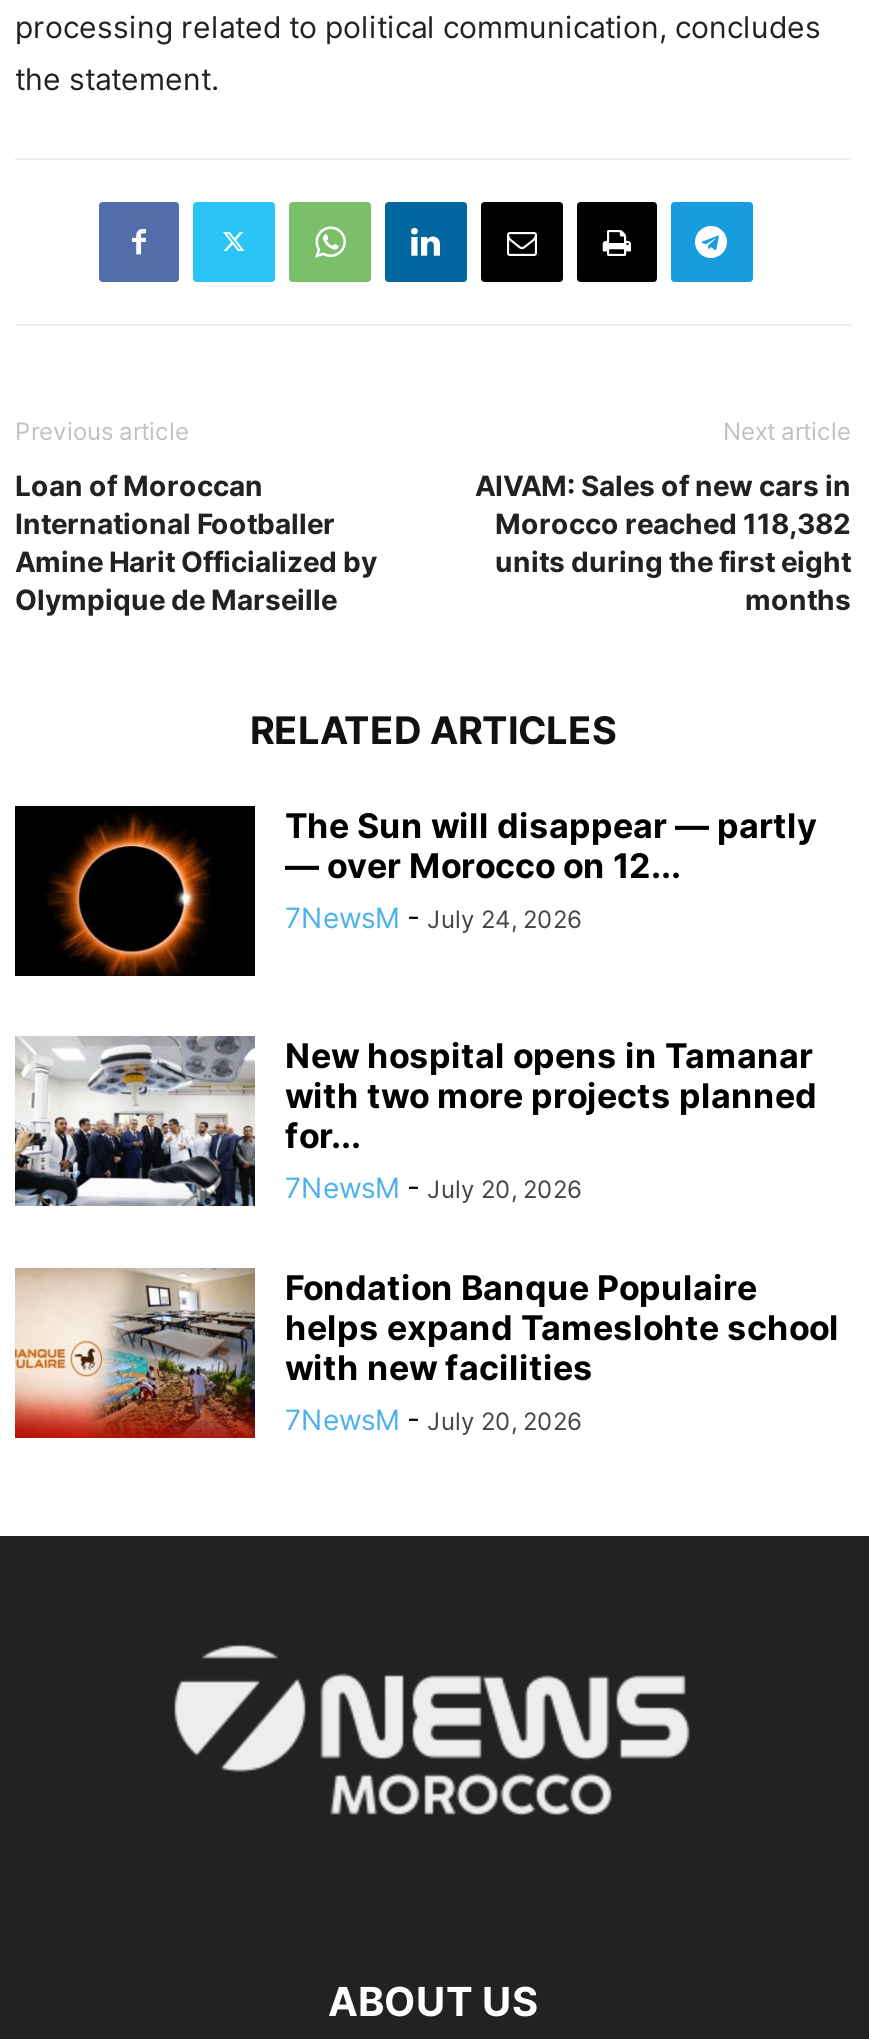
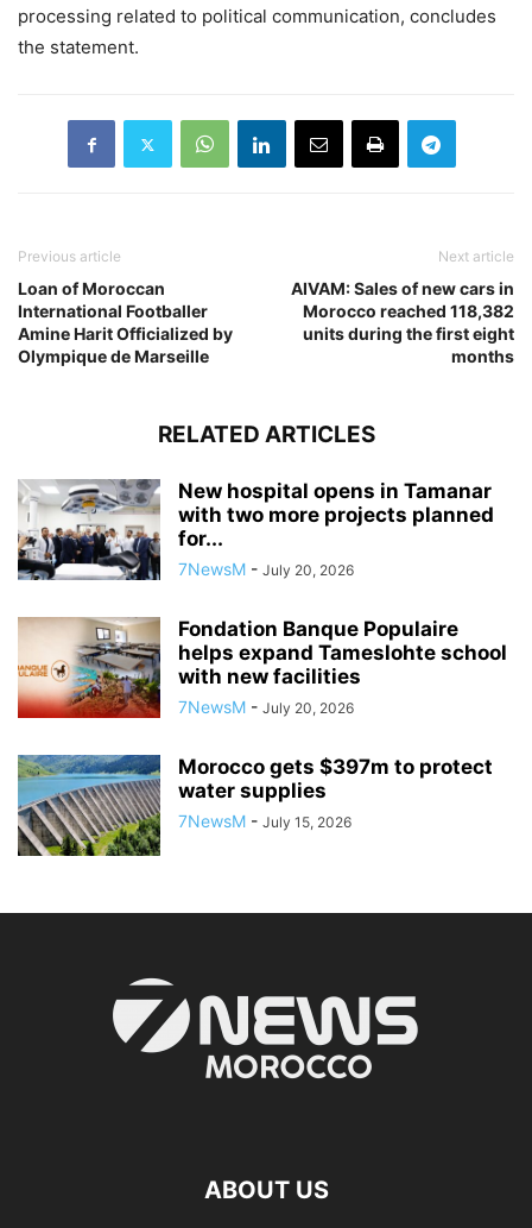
[13,804,817,978] [image] | The Sun will disappear — partly | — over Morocco on 12... | 7NewsM - July 24, 2026 -> none
moved [11,1032,839,1436] -> [15,477,507,717]: [image] | New hospital opens in Tamanar | with two more projects planned | ... | with new facilities | 7NewsM - July 20, 2026
none -> [17,754,493,857] [image] | Morocco gets $397m to protect | water supplies | 7NewsM - July 15, 2026

